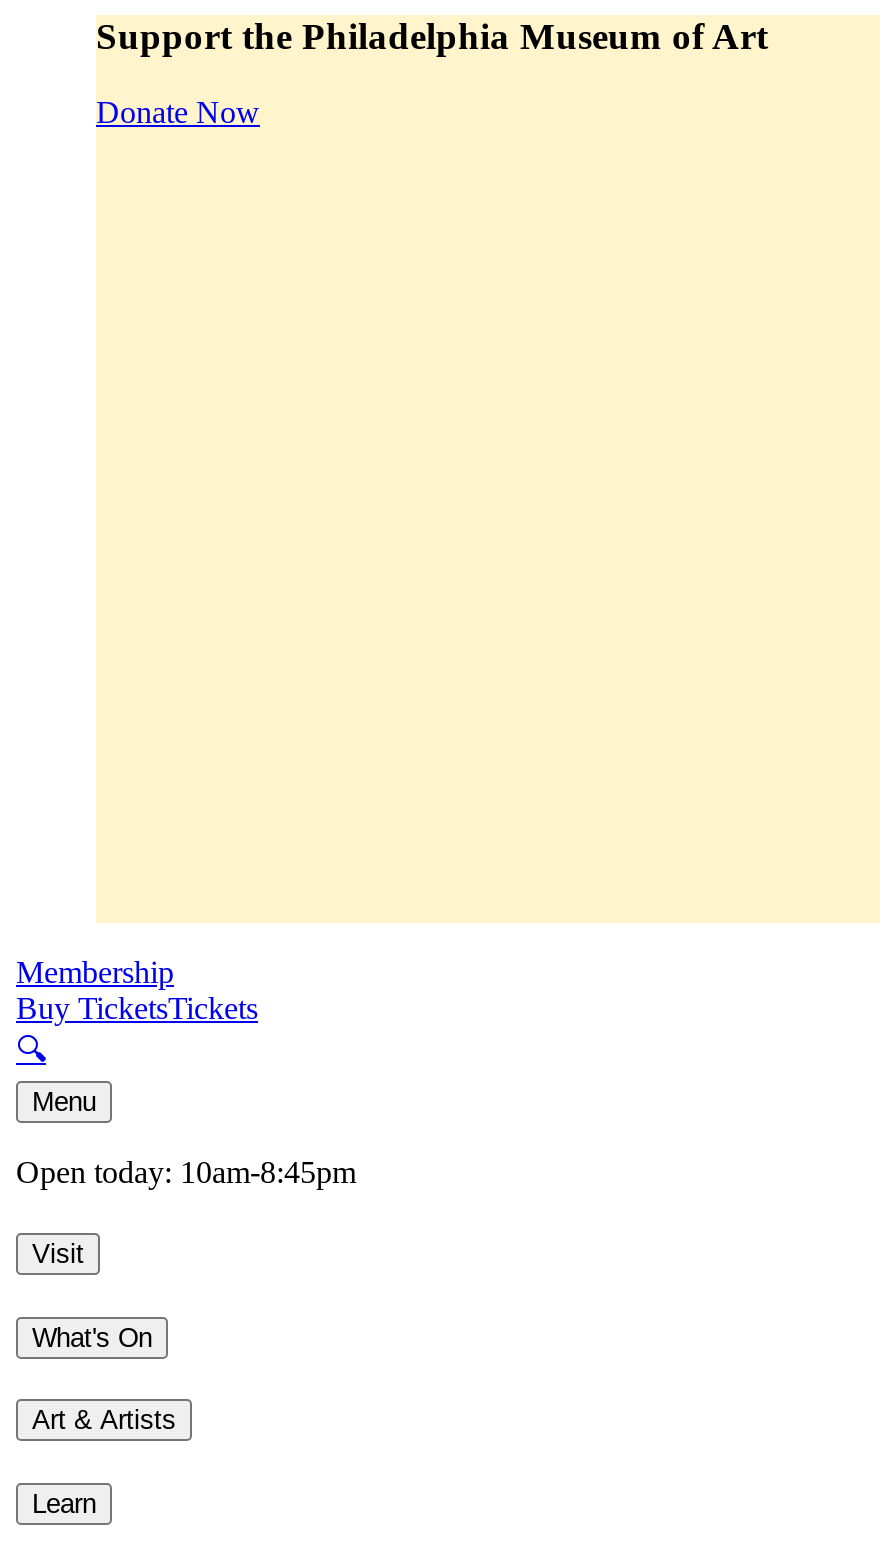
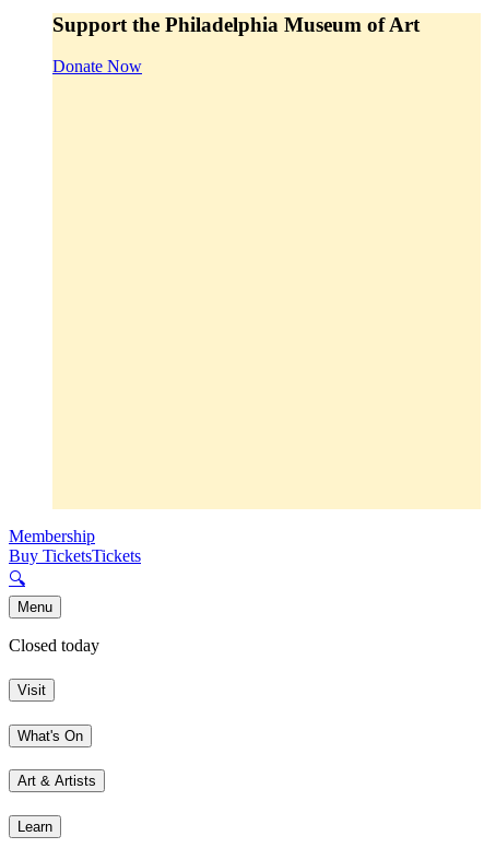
[16,1156,356,1190] Open today: 10am-8:45pm -> [9,636,99,655] Closed today

